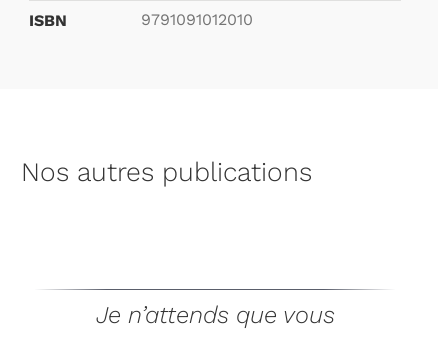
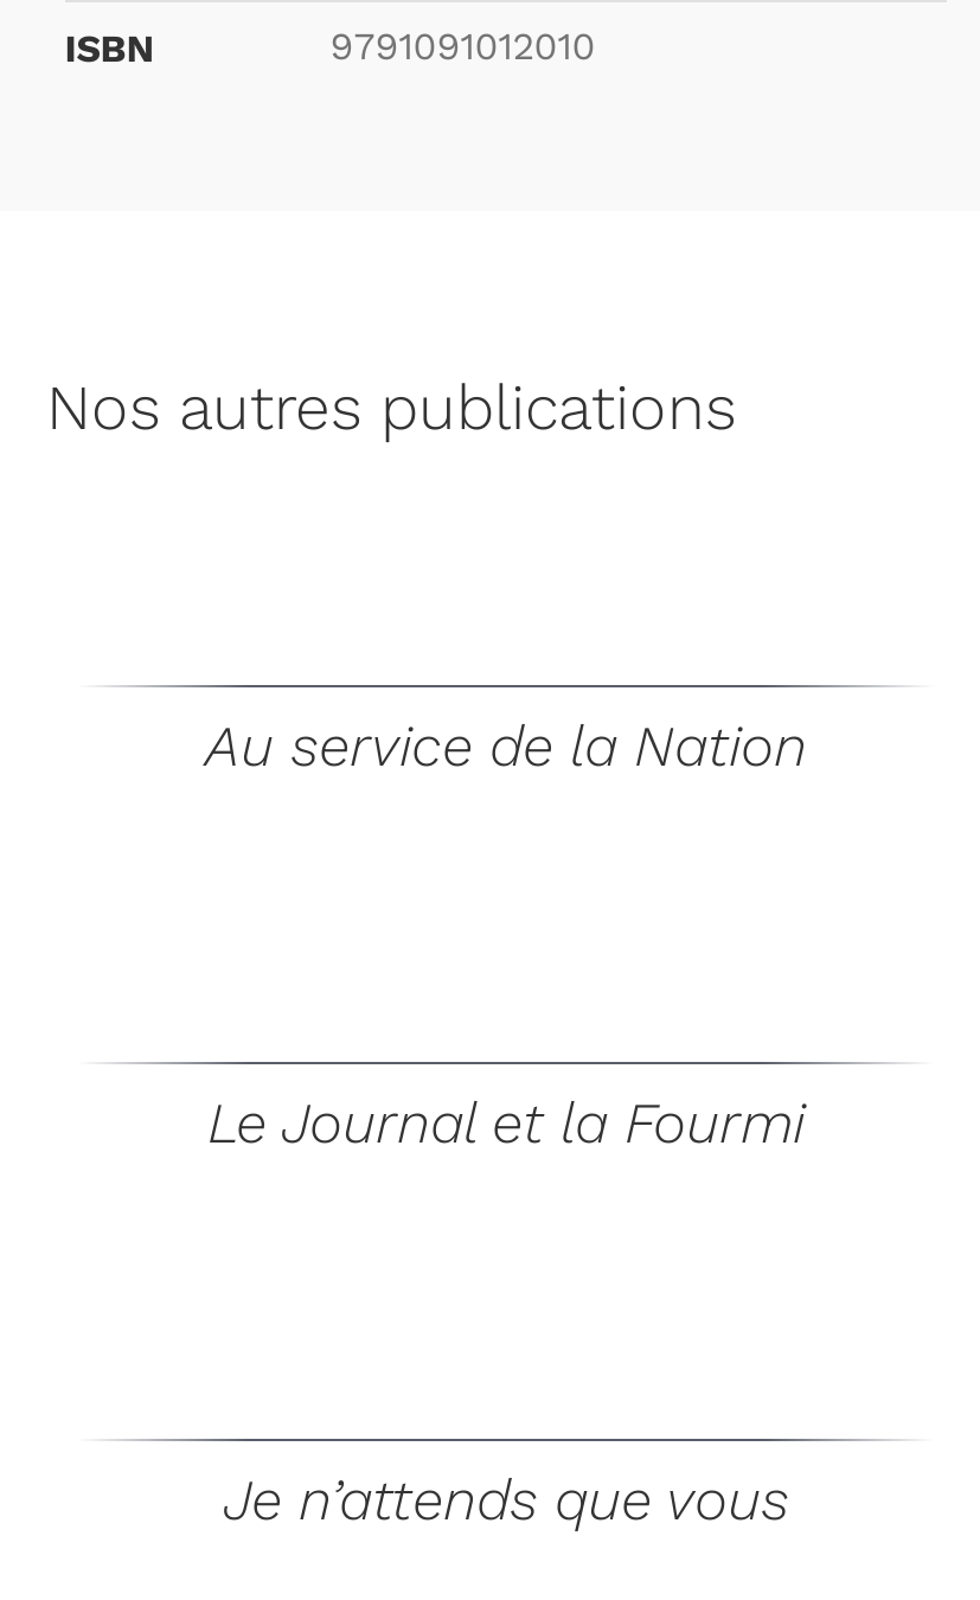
none -> [205,713,807,779] Au service de la Nation
none -> [207,1090,805,1156] Le Journal et la Fourmi

